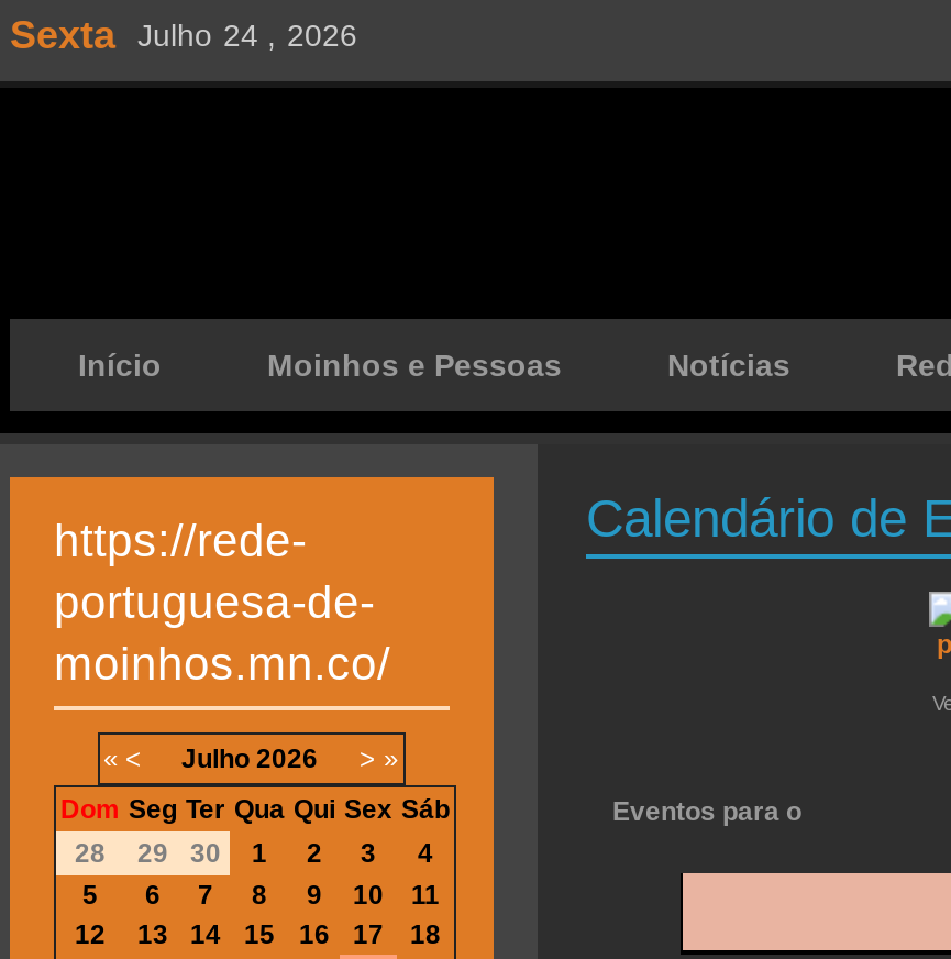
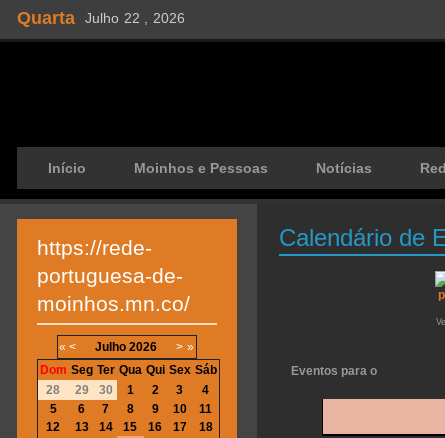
[10,13,357,57] Sexta | Julho 24 , 2026 -> [17,8,185,28] Quarta | Julho 22 , 2026

